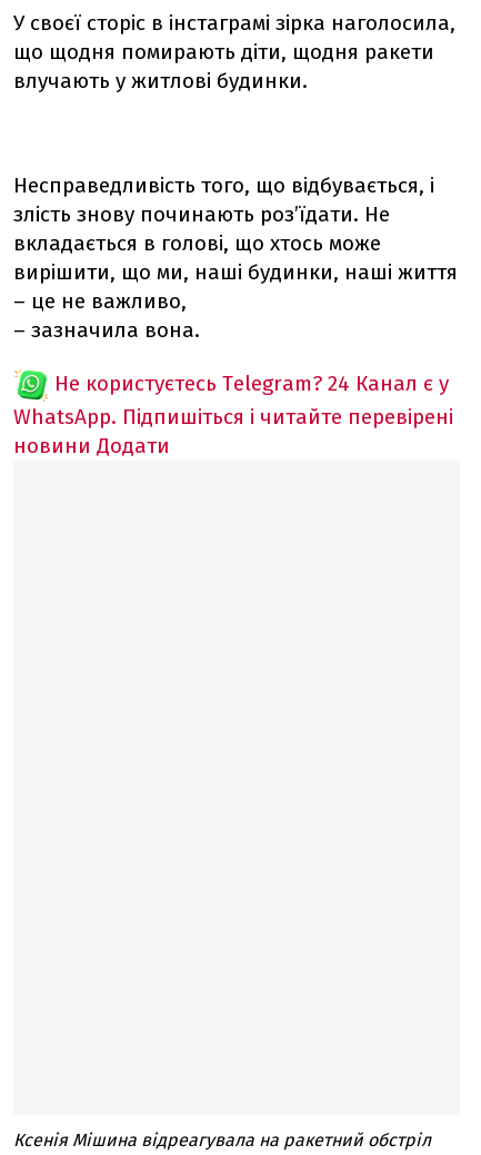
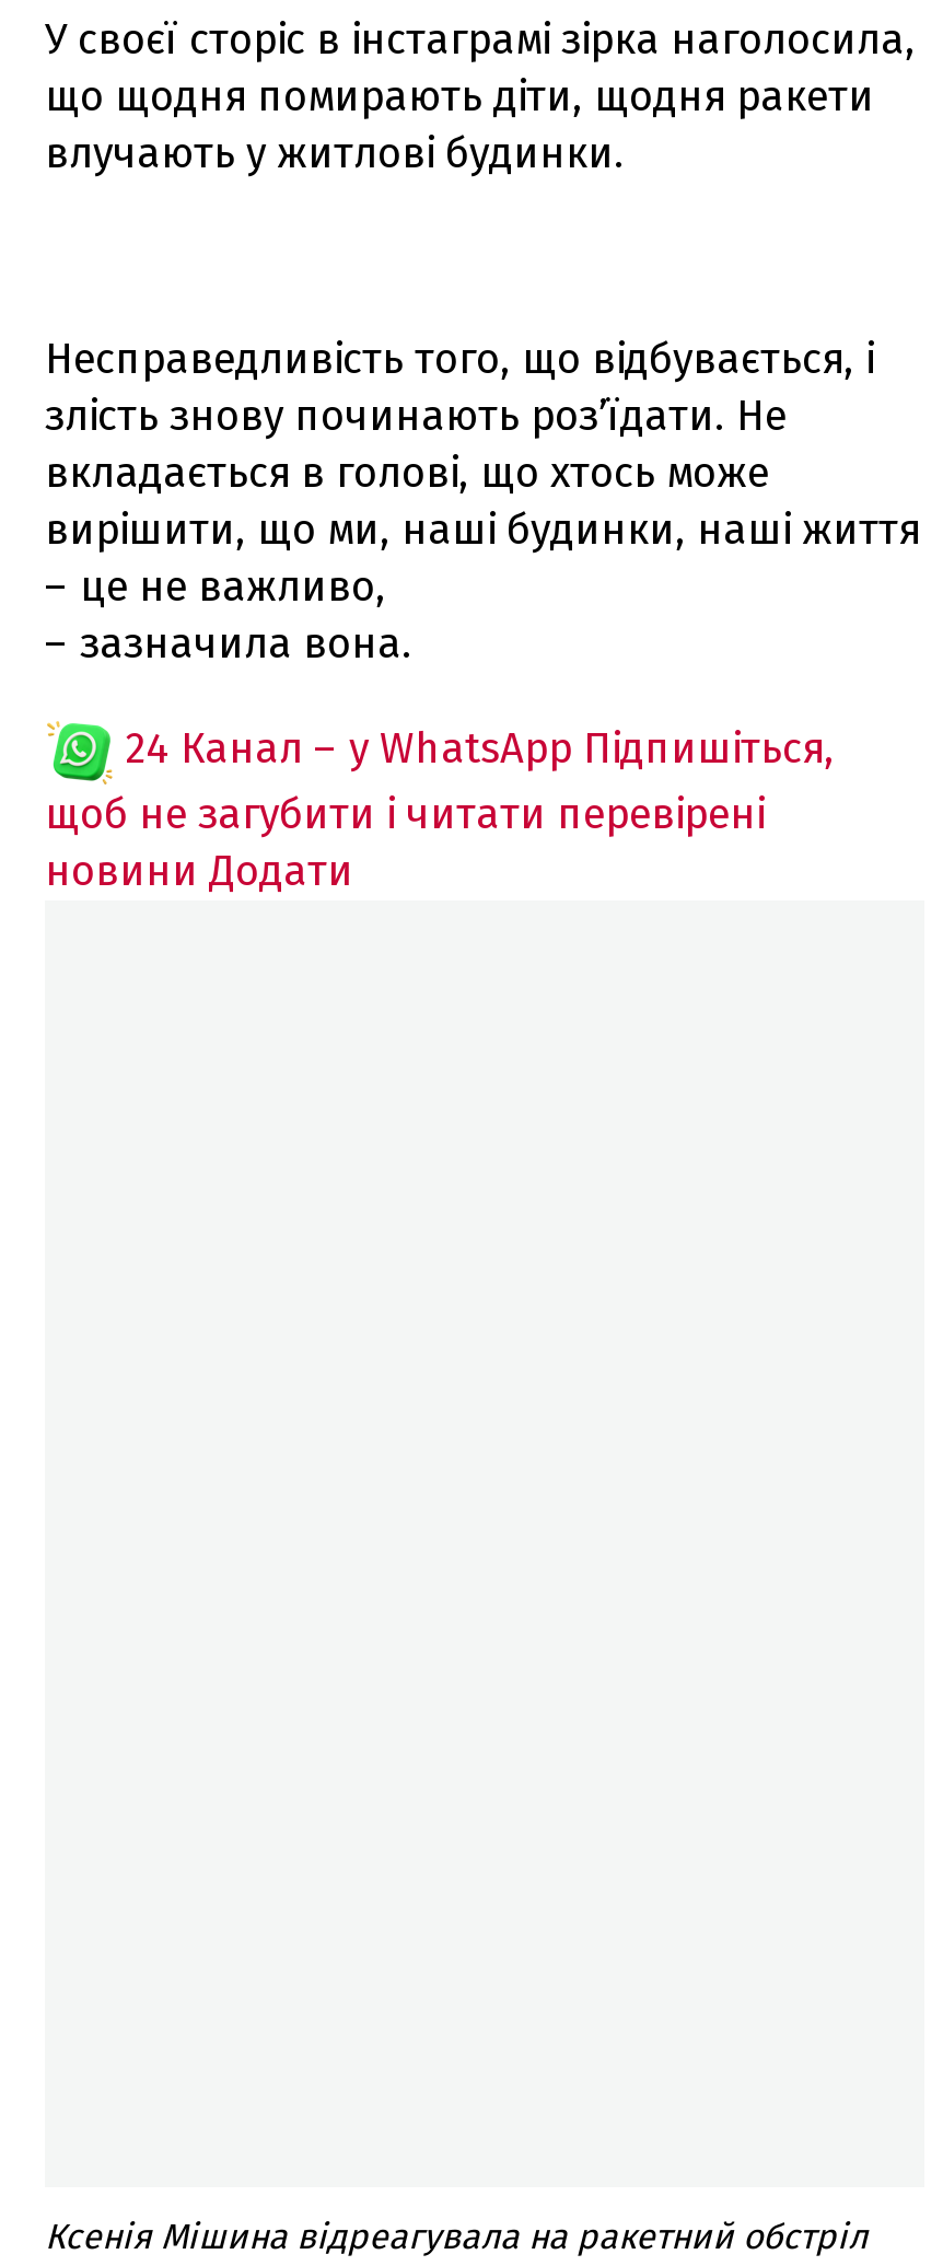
[13,370,453,429] Не користуєтесь Telegram? 24 Канал є у | WhatsApp. Підпишіться і читайте перевірені -> [45,722,835,838] 24 Канал – у WhatsApp Підпишіться, | щоб не загубити і читати перевірені

